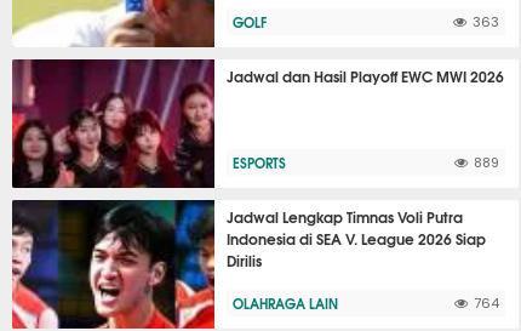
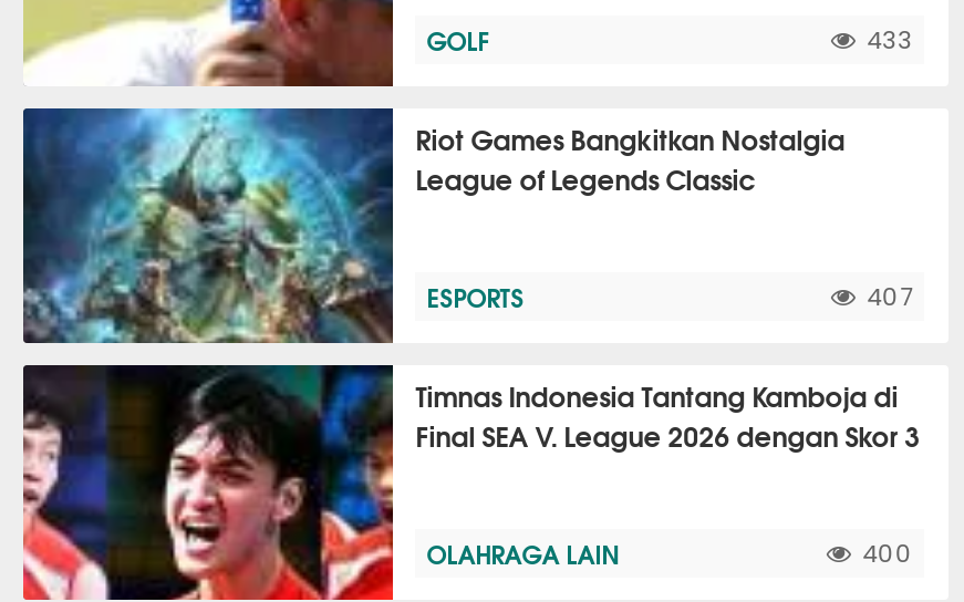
[473,16,499,29] 363 -> [867,29,913,53] 433
[11,58,504,189] [image] | Jadwal dan Hasil Playoff EWC MWI 2026 -> [21,106,845,345] [image] | Riot Games Bangkitkan Nostalgia | League of Legends Classic
[474,156,499,170] 889 -> [867,286,913,310] 407
[227,205,486,272] Jadwal Lengkap Timnas Voli Putra | Indonesia di SEA V. League 2026 Siap | Dirilis -> [415,374,920,456] Timnas Indonesia Tantang Kamboja di | Final SEA V. League 2026 dengan Skor 3
[474,297,499,310] 764 -> [862,542,913,567] 400

